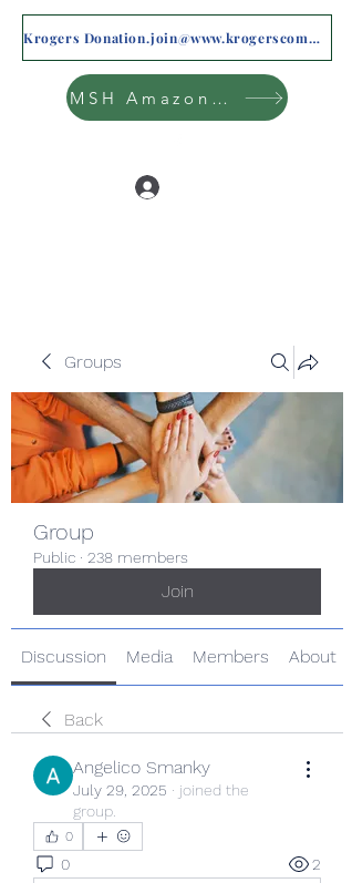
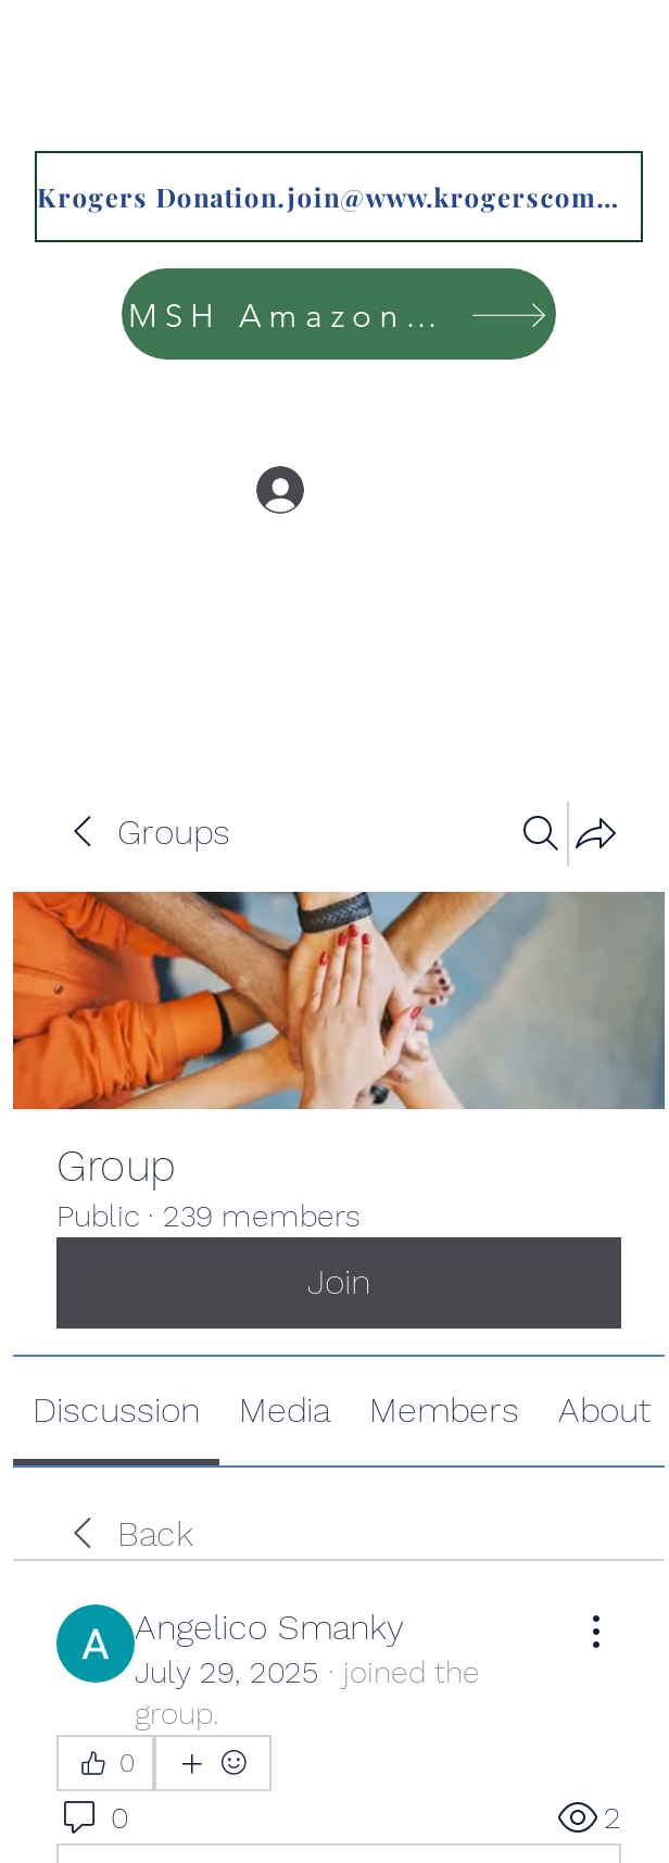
[33,548,188,566] Public · 238 members -> [56,1198,361,1233] Public · 239 members

